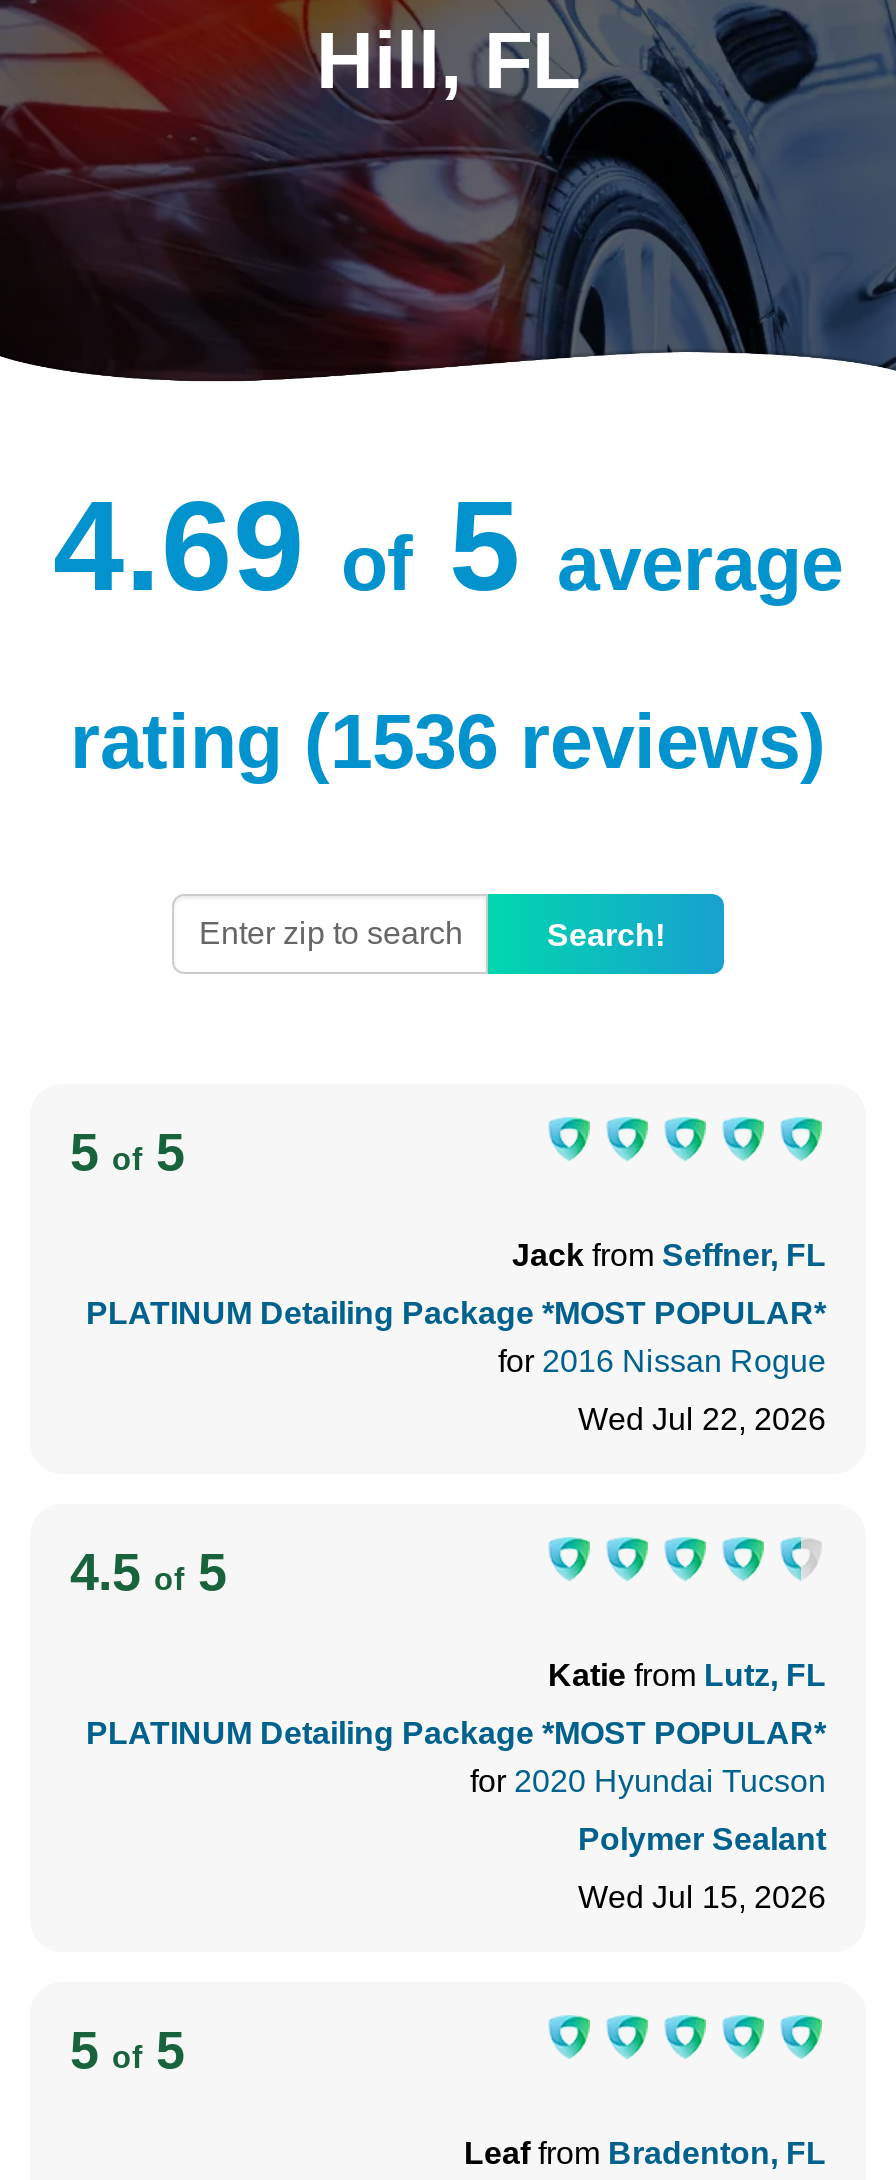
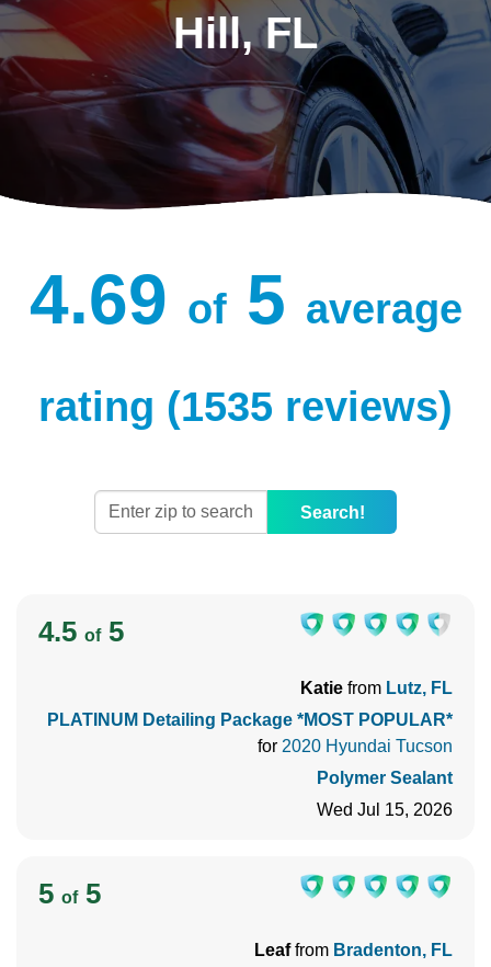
[70,698,826,784] rating (1536 reviews) -> [38,383,453,430] rating (1535 reviews)
[70,1122,826,1436] 5 of 5 | Jack from Seffner, FL | PLATINUM Detailing Package *MOST POPULAR* | for 2016 Nissan Rogue | Wed Jul 22, 2026 -> none

